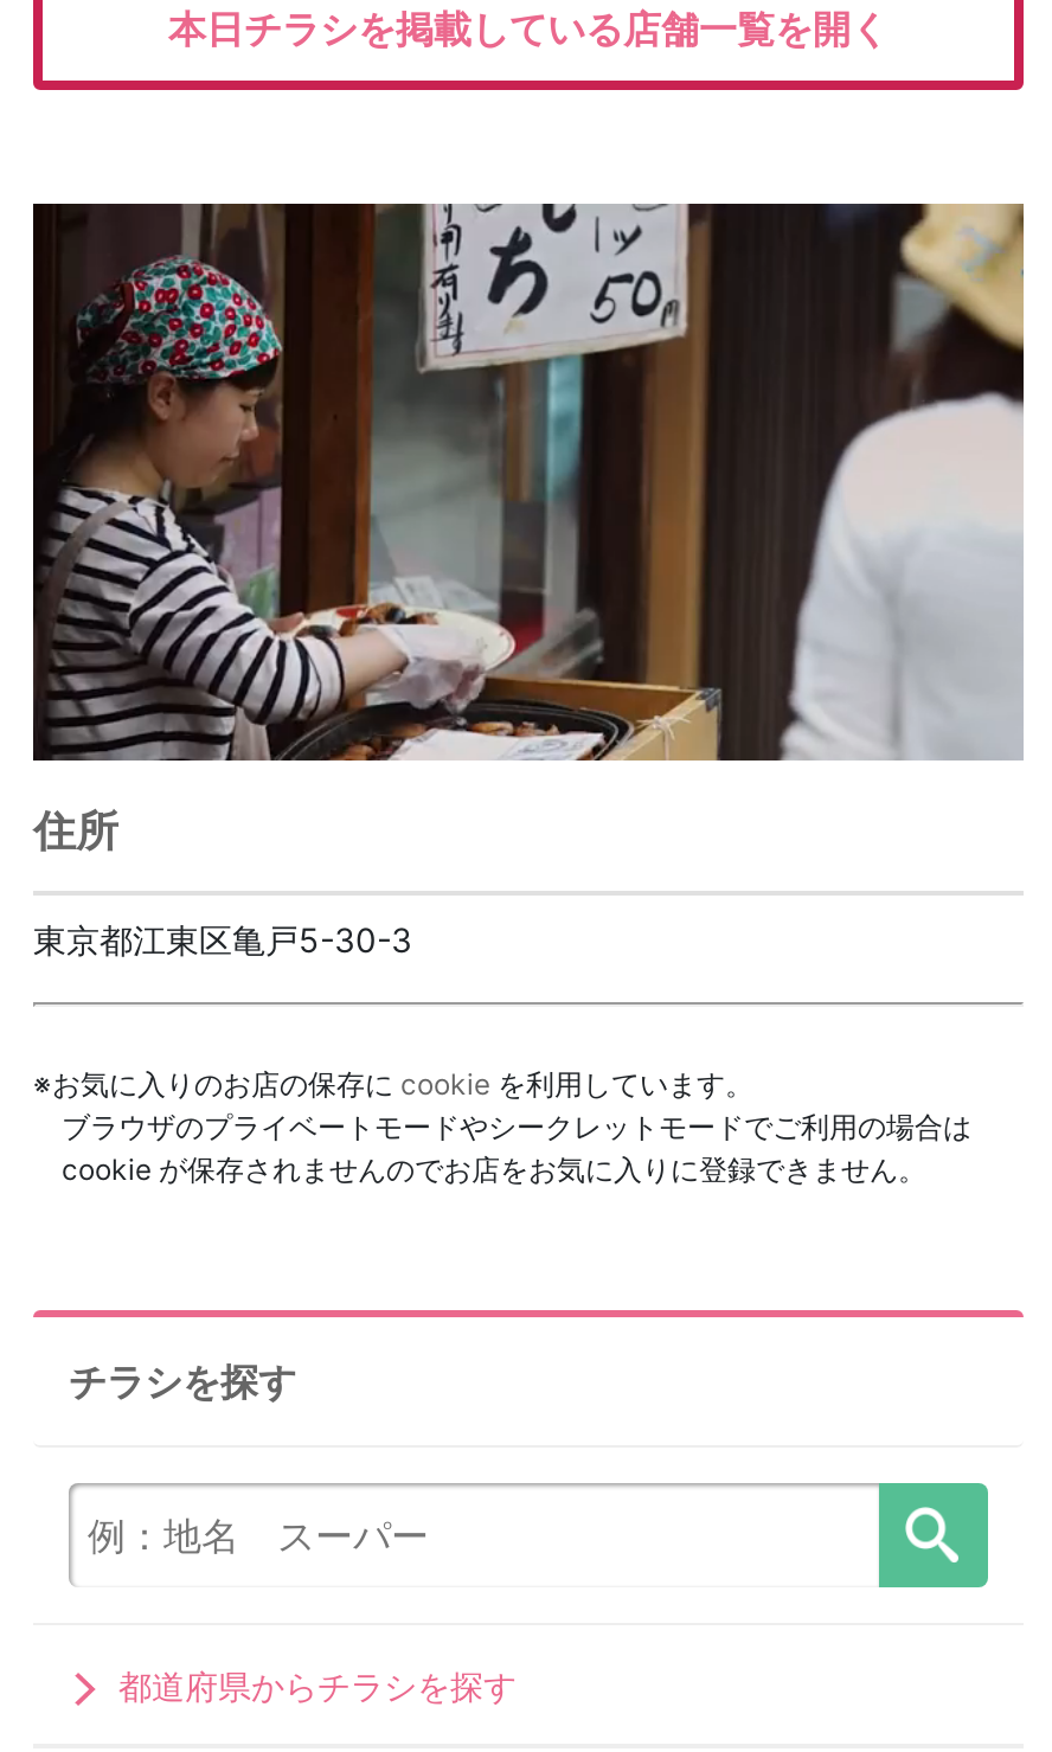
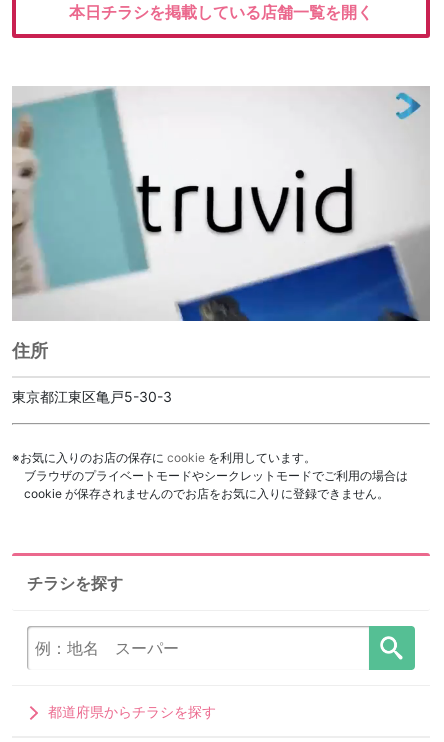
[31,201,1026,763] [image] -> [11,86,430,322] [image]

